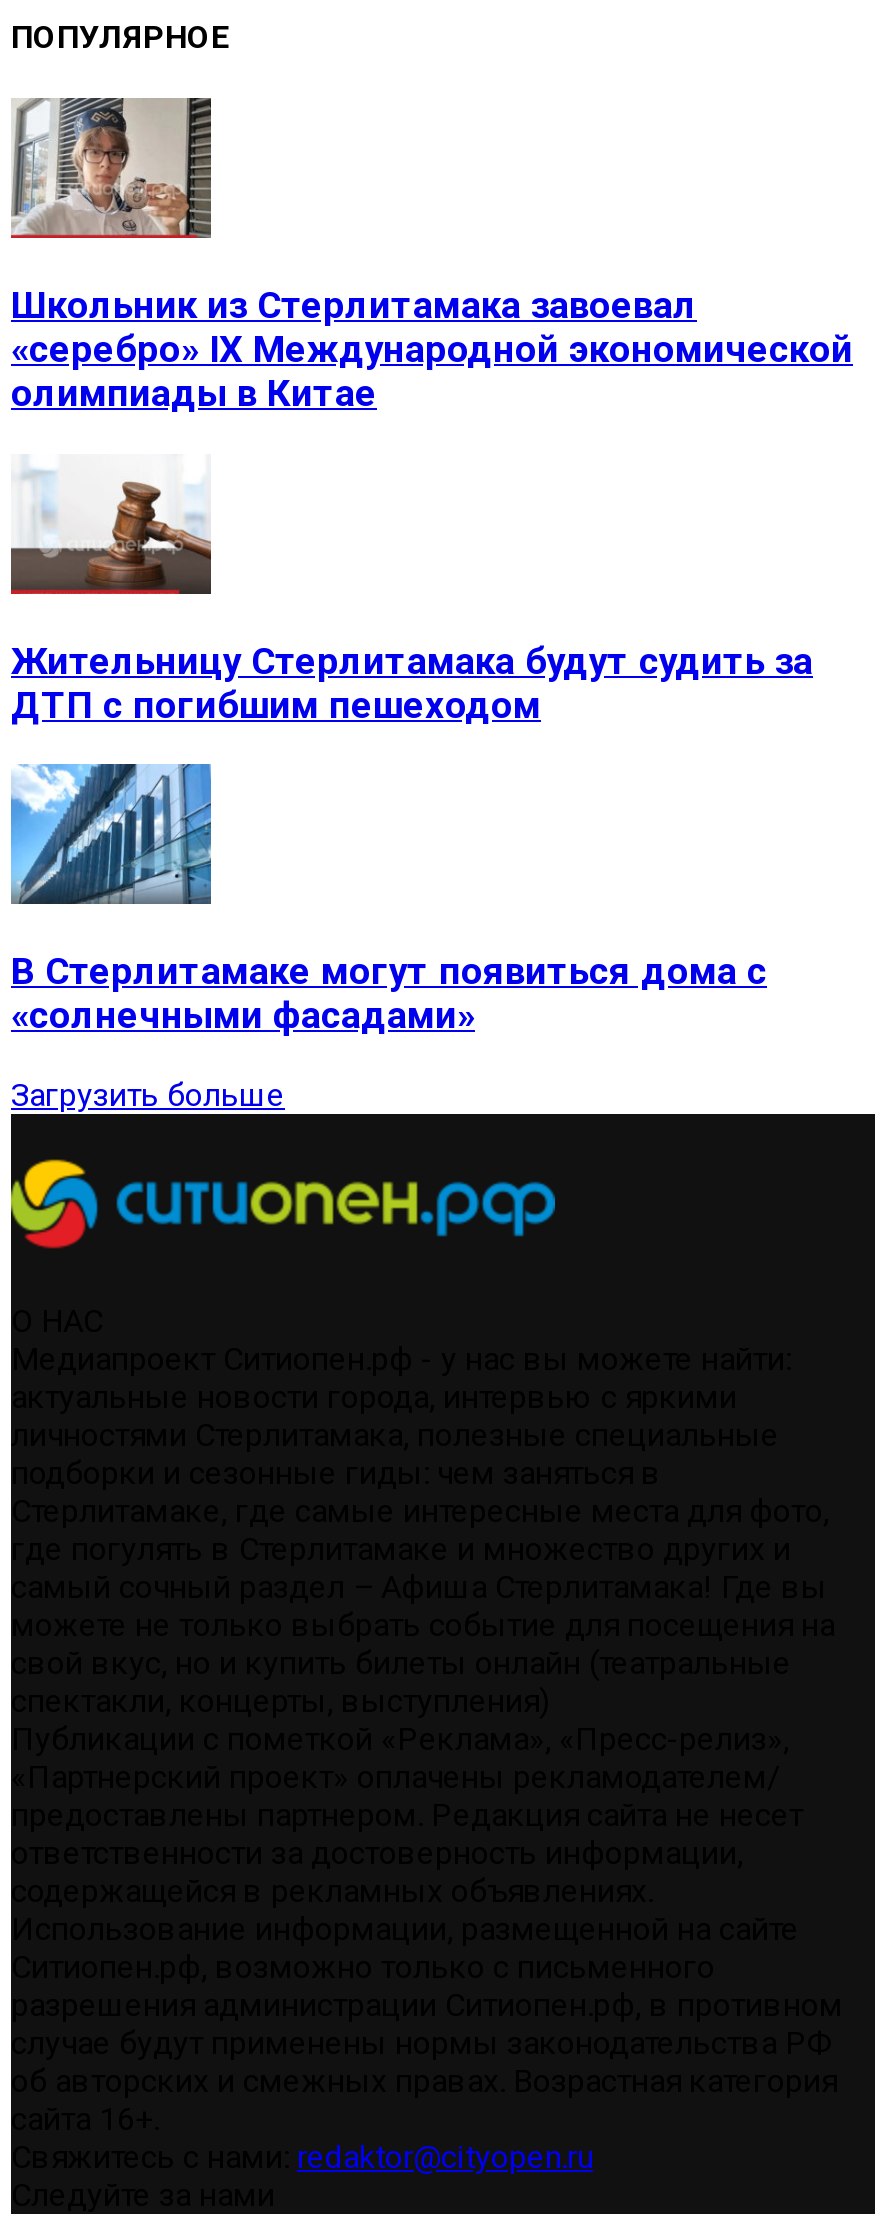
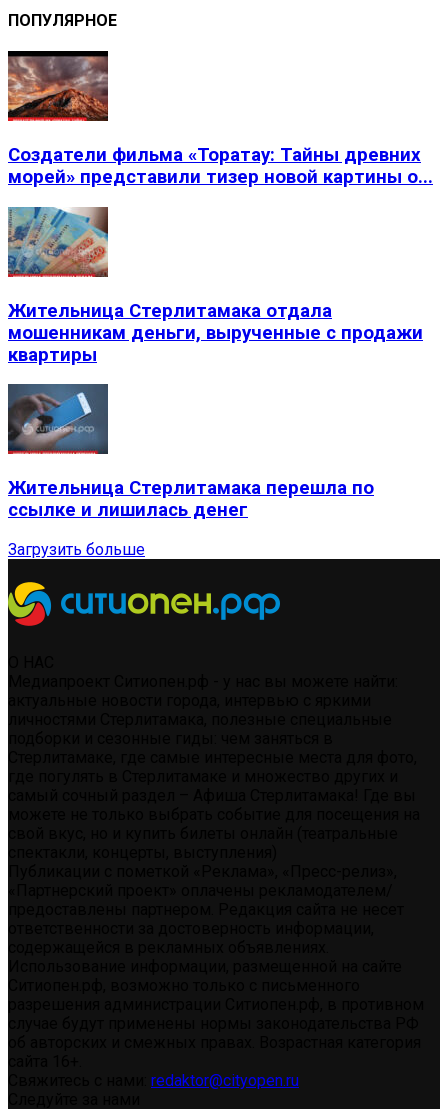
[11,96,853,416] [image] | Школьник из Стерлитамака завоевал | «серебро» IX Международной экономической | олимпиады в Китае -> [7,50,433,188] [image] | Создатели фильма «Торатау: Тайны древних | морей» представили тизер новой картины о...
[9,432,813,727] [image] | Жительницу Стерлитамака будут судить за | ДТП с погибшим пешеходом -> [7,218,423,366] [image] | Жительница Стерлитамака отдала | мошенникам деньги, вырученные с продажи | квартиры
[9,762,767,1038] [image] | В Стерлитамаке могут появиться дома с | «солнечными фасадами» -> [7,383,374,521] [image] | Жительница Стерлитамака перешла по | ссылке и лишилась денег

